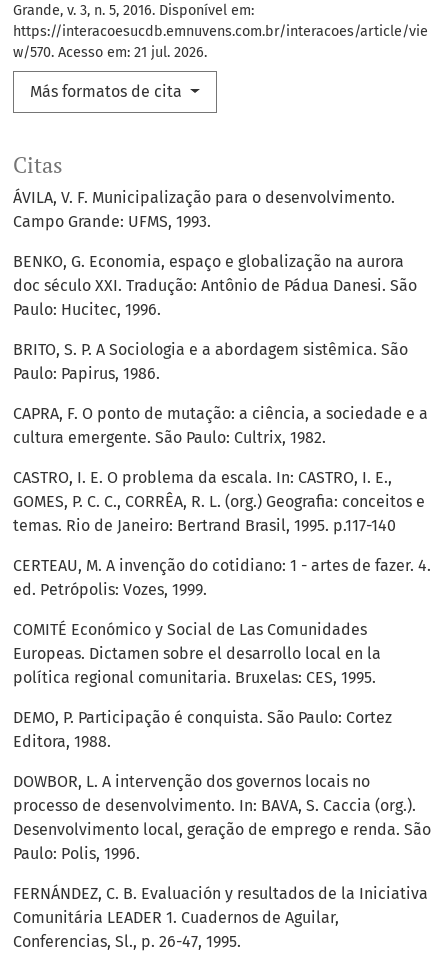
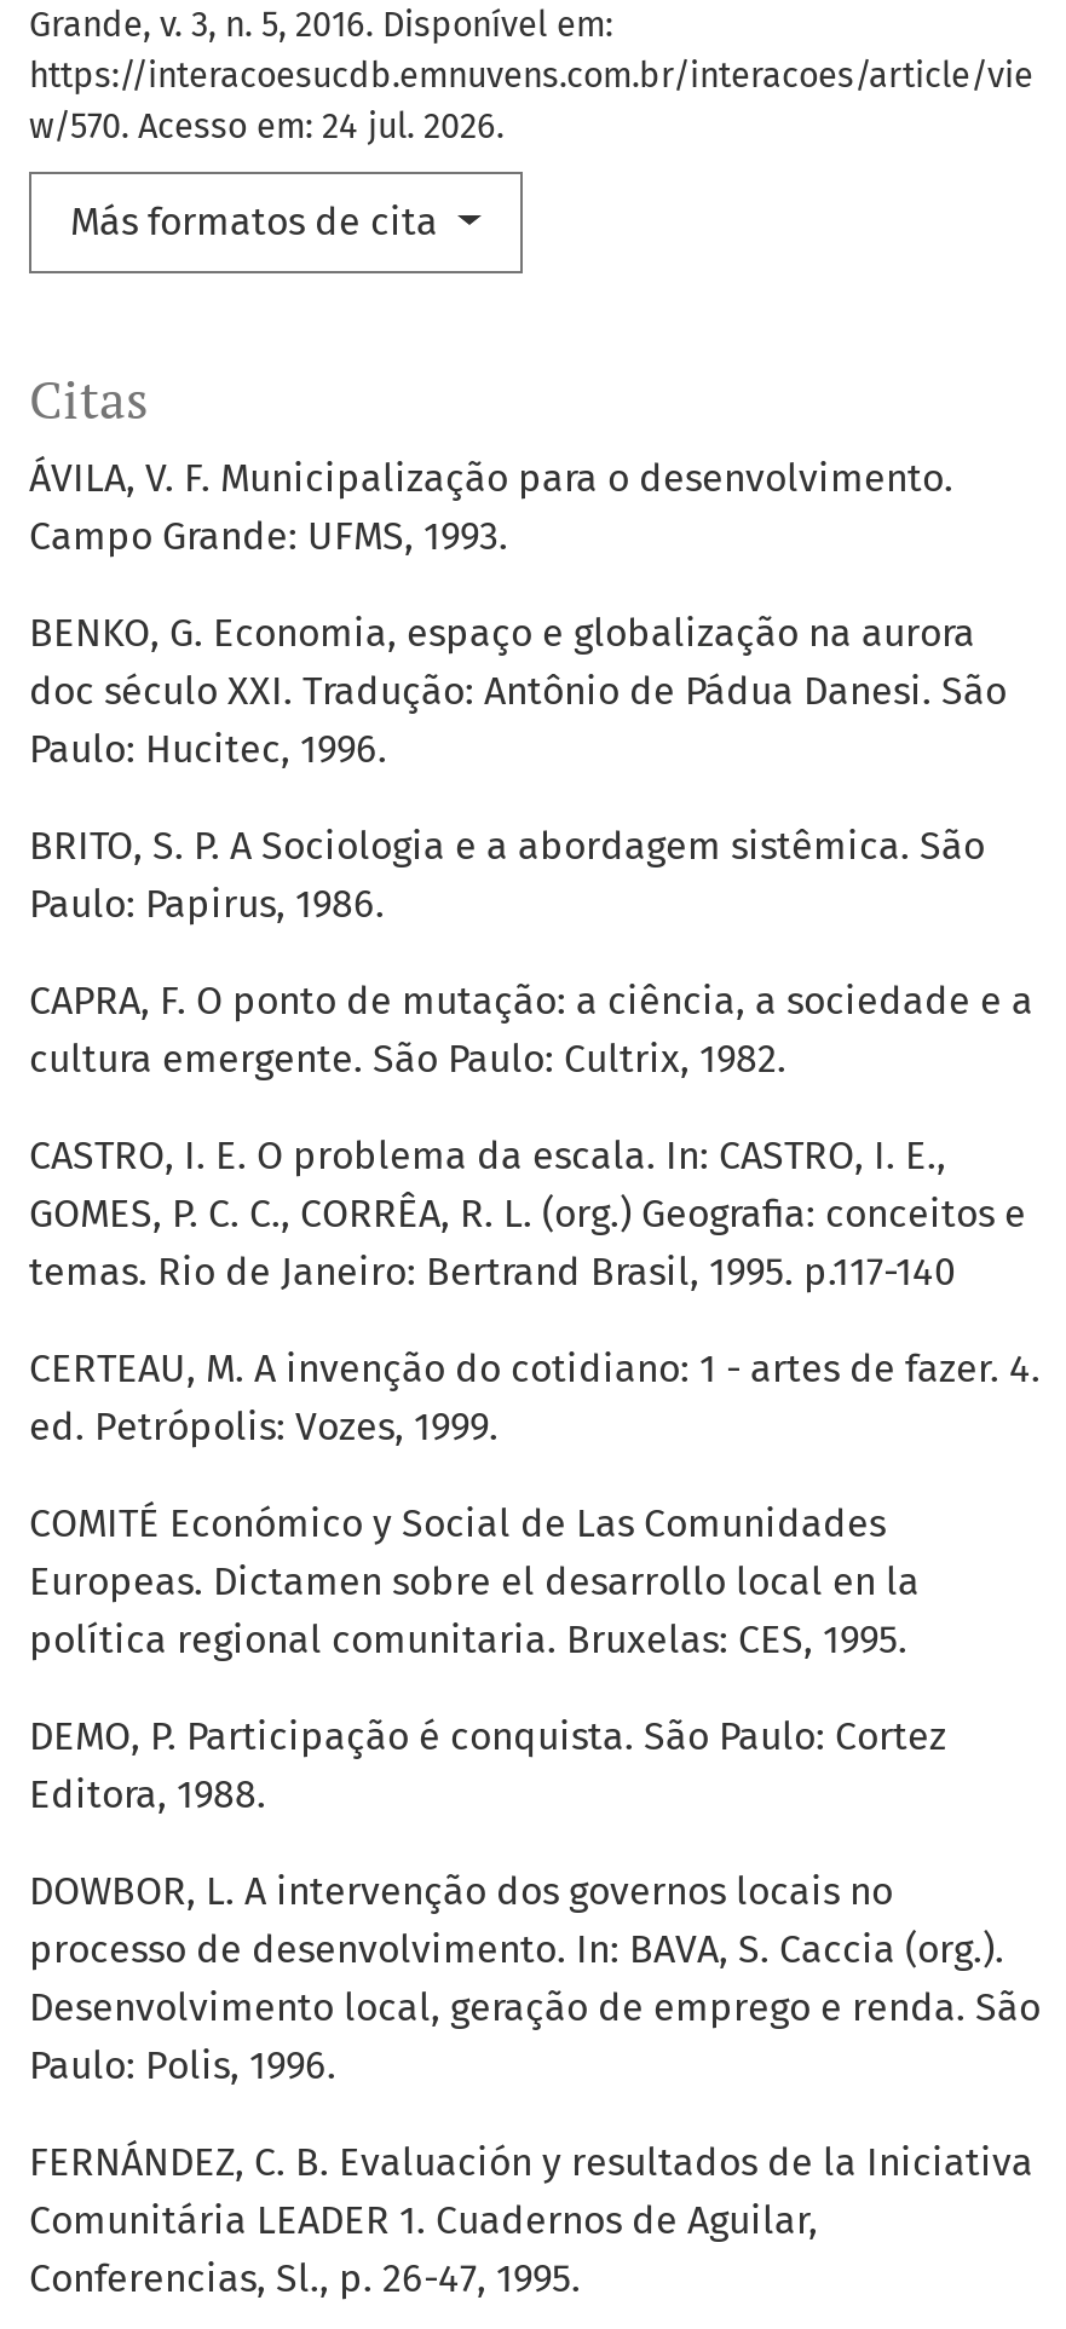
[13,44,207,61] w/570. Acesso em: 21 jul. 2026. -> [29,107,503,149] w/570. Acesso em: 24 jul. 2026.

